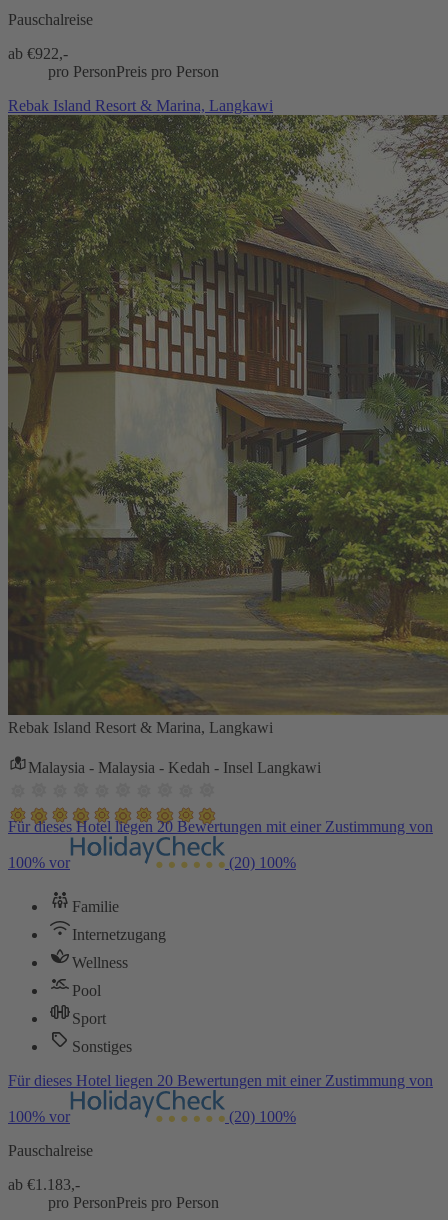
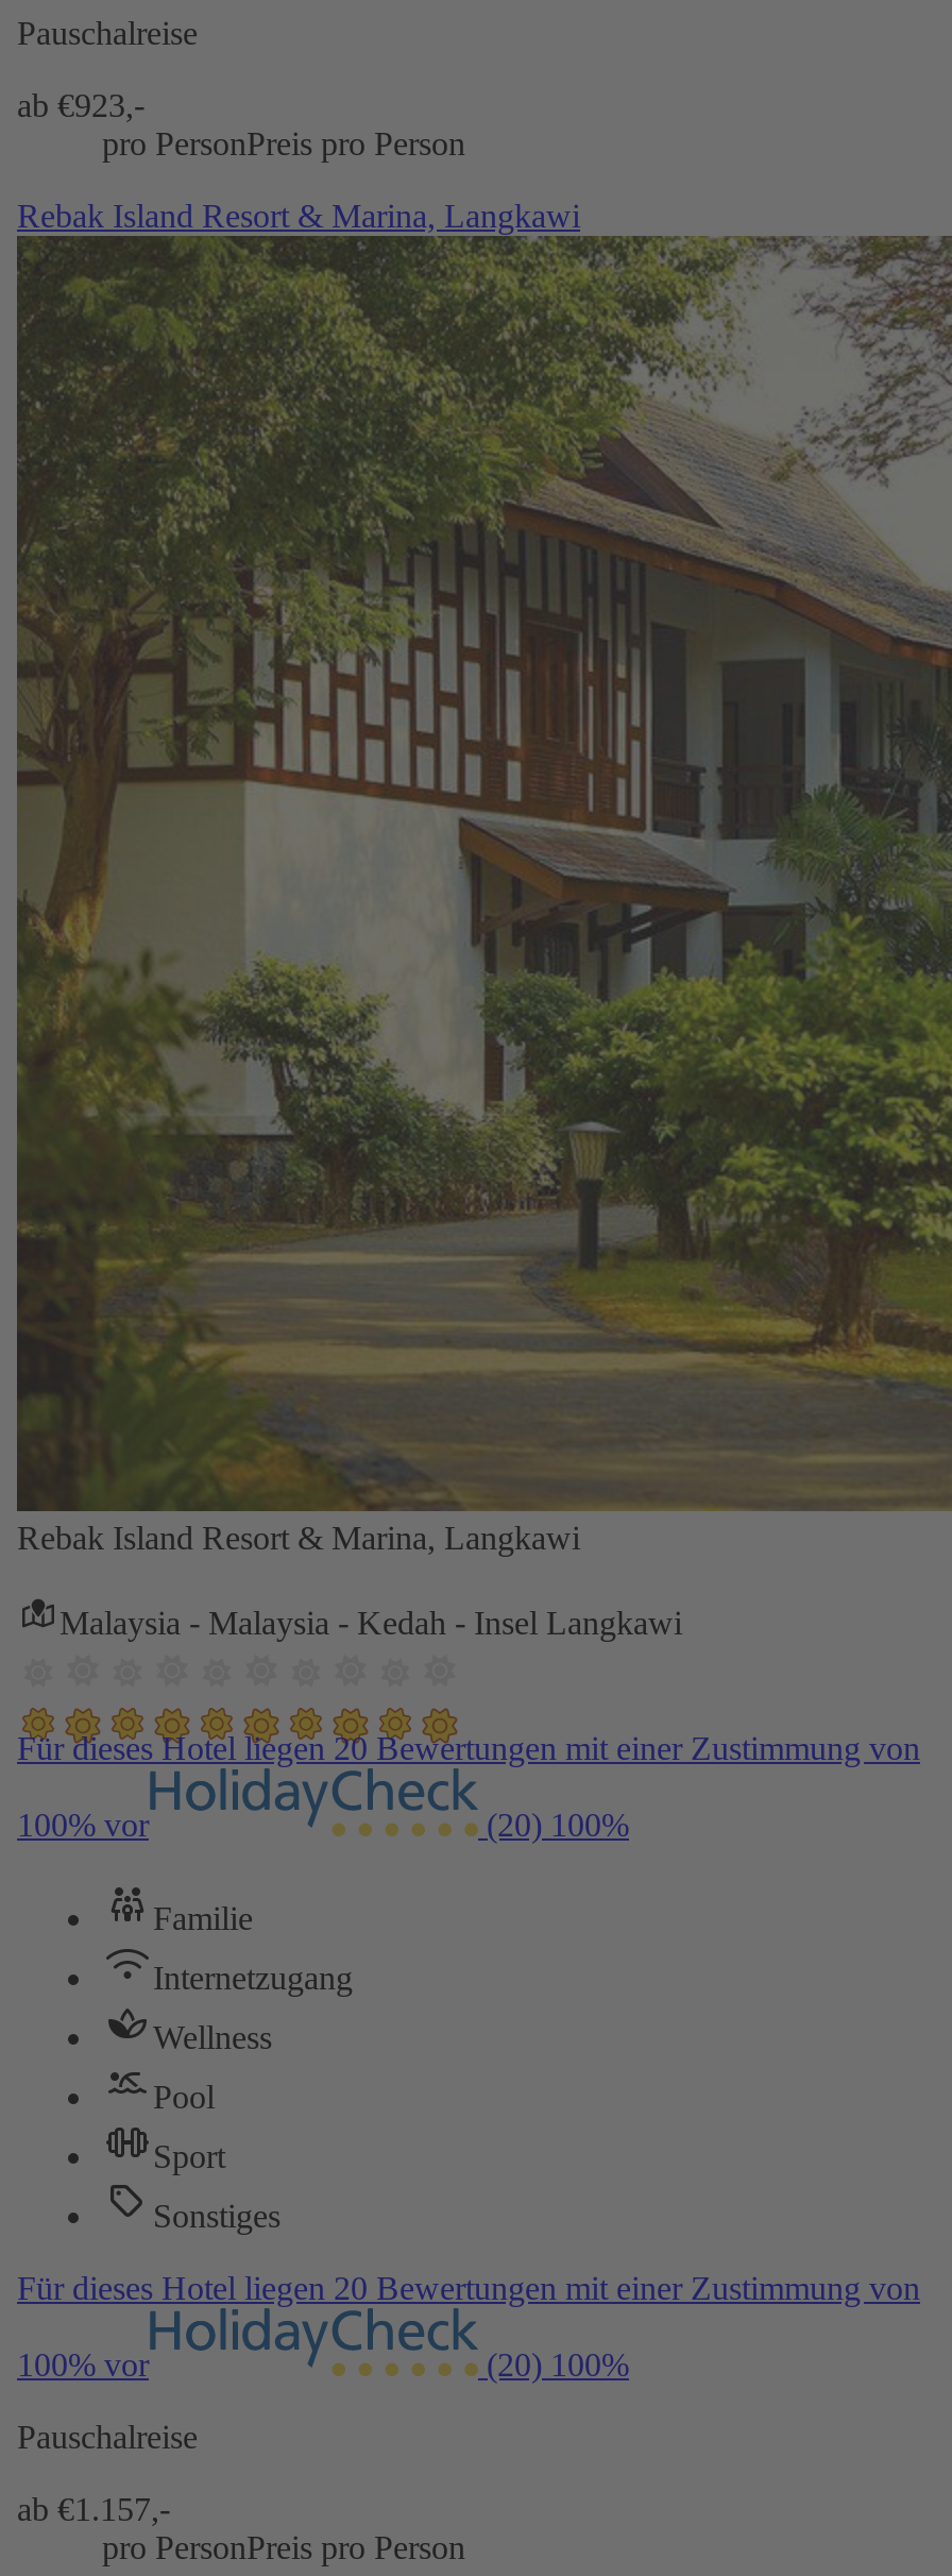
[8,45,68,62] ab €922,- -> [17,87,144,123] ab €923,-
[8,1176,80,1193] ab €1.183,- -> [17,2491,170,2527] ab €1.157,-

